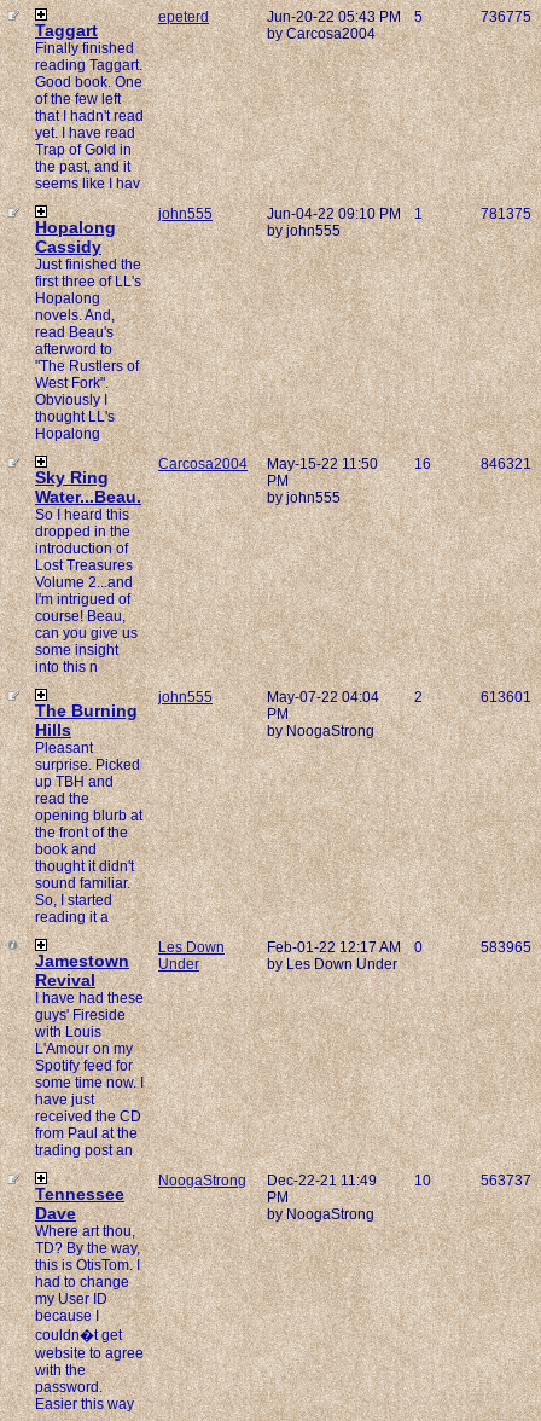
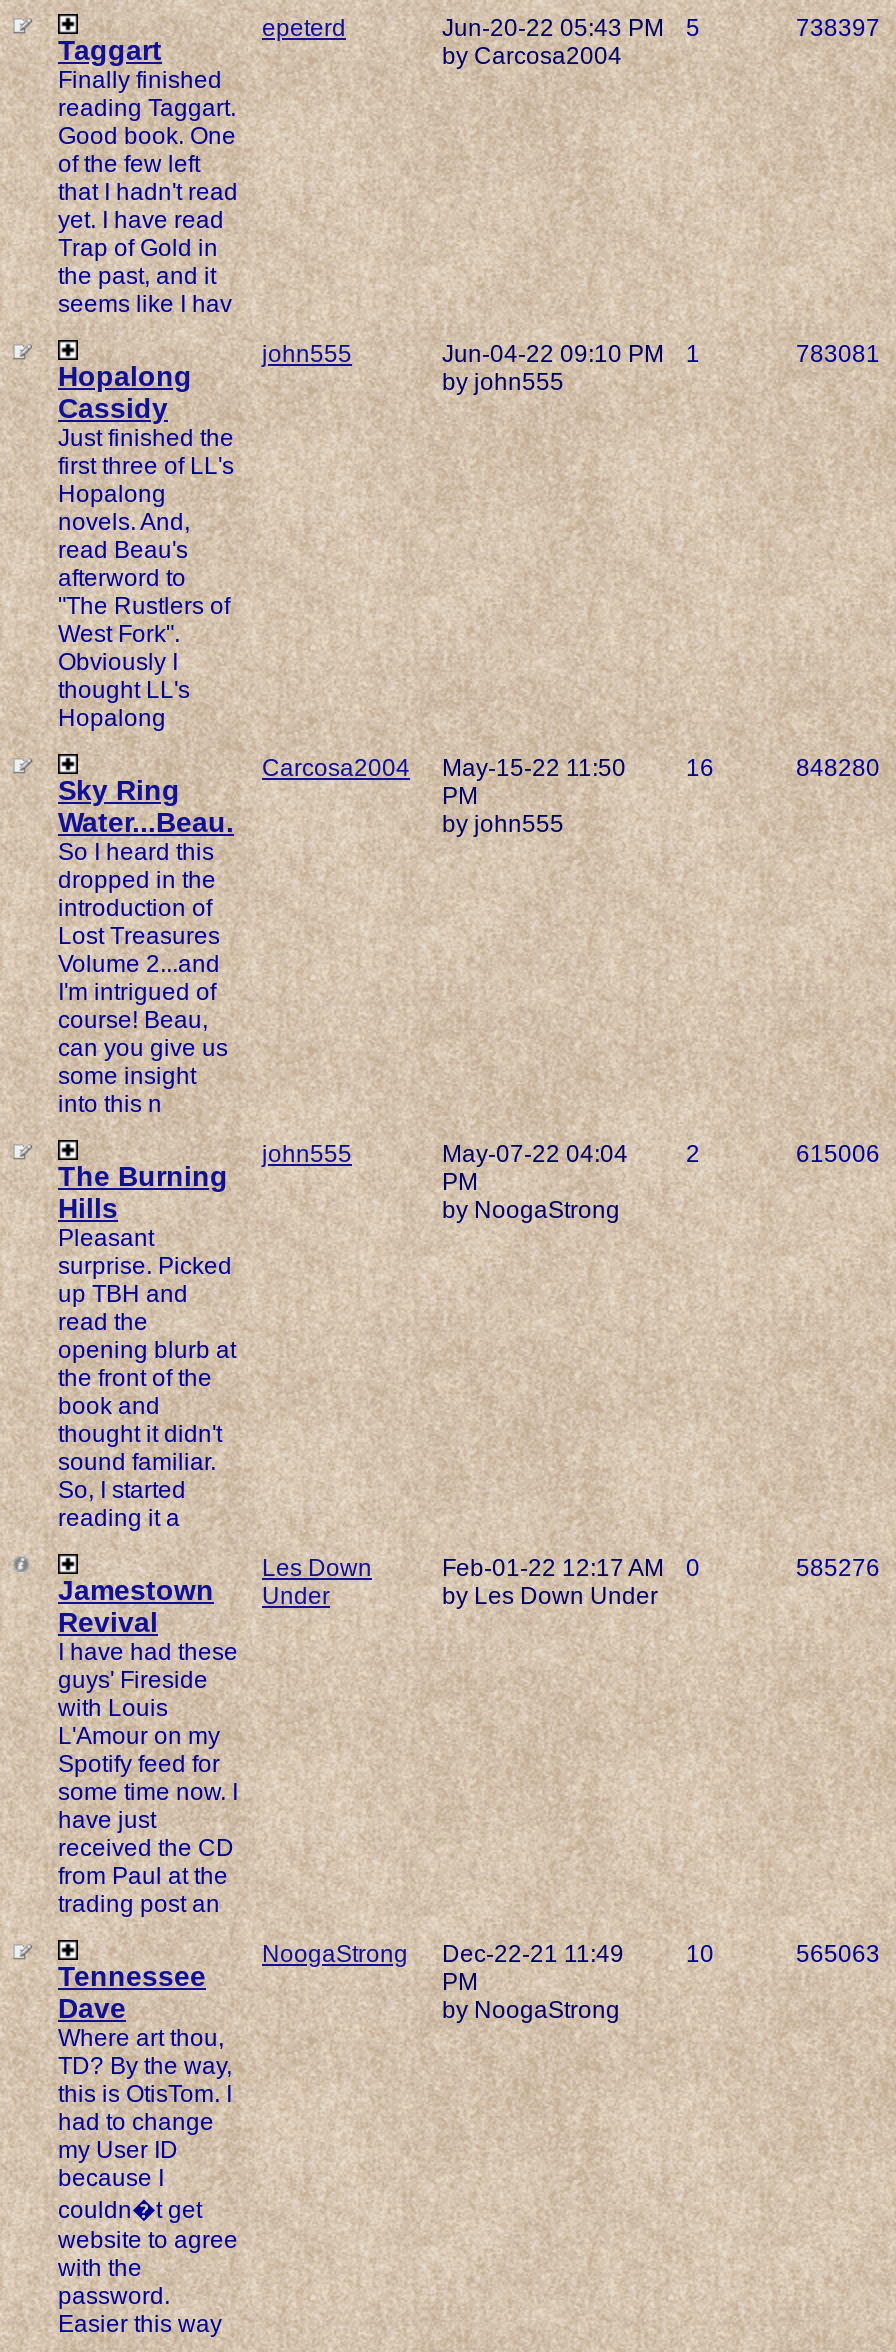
[481,8,531,25] 736775 -> [796,14,880,42] 738397
[481,205,531,222] 781375 -> [796,340,880,368] 783081
[481,456,531,472] 846321 -> [796,754,880,782] 848280
[481,689,531,706] 613601 -> [796,1140,880,1168] 615006
[481,939,531,956] 583965 -> [796,1554,880,1582] 585276
[481,1172,531,1189] 563737 -> [796,1940,880,1968] 565063

